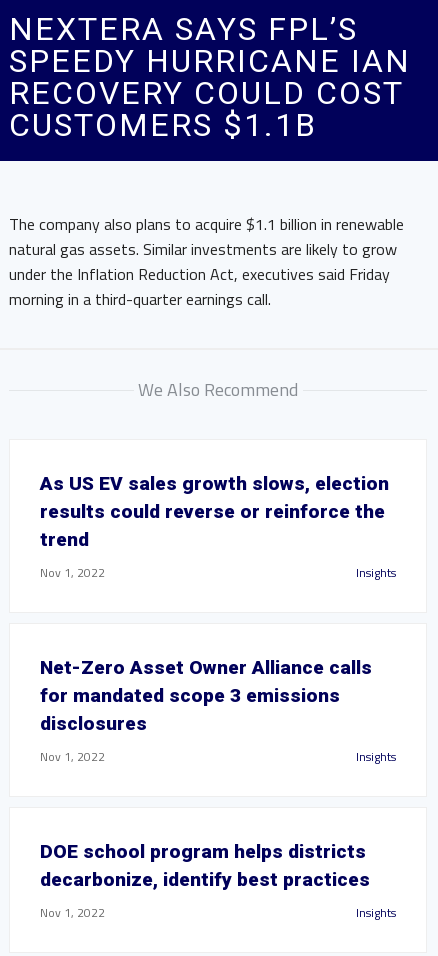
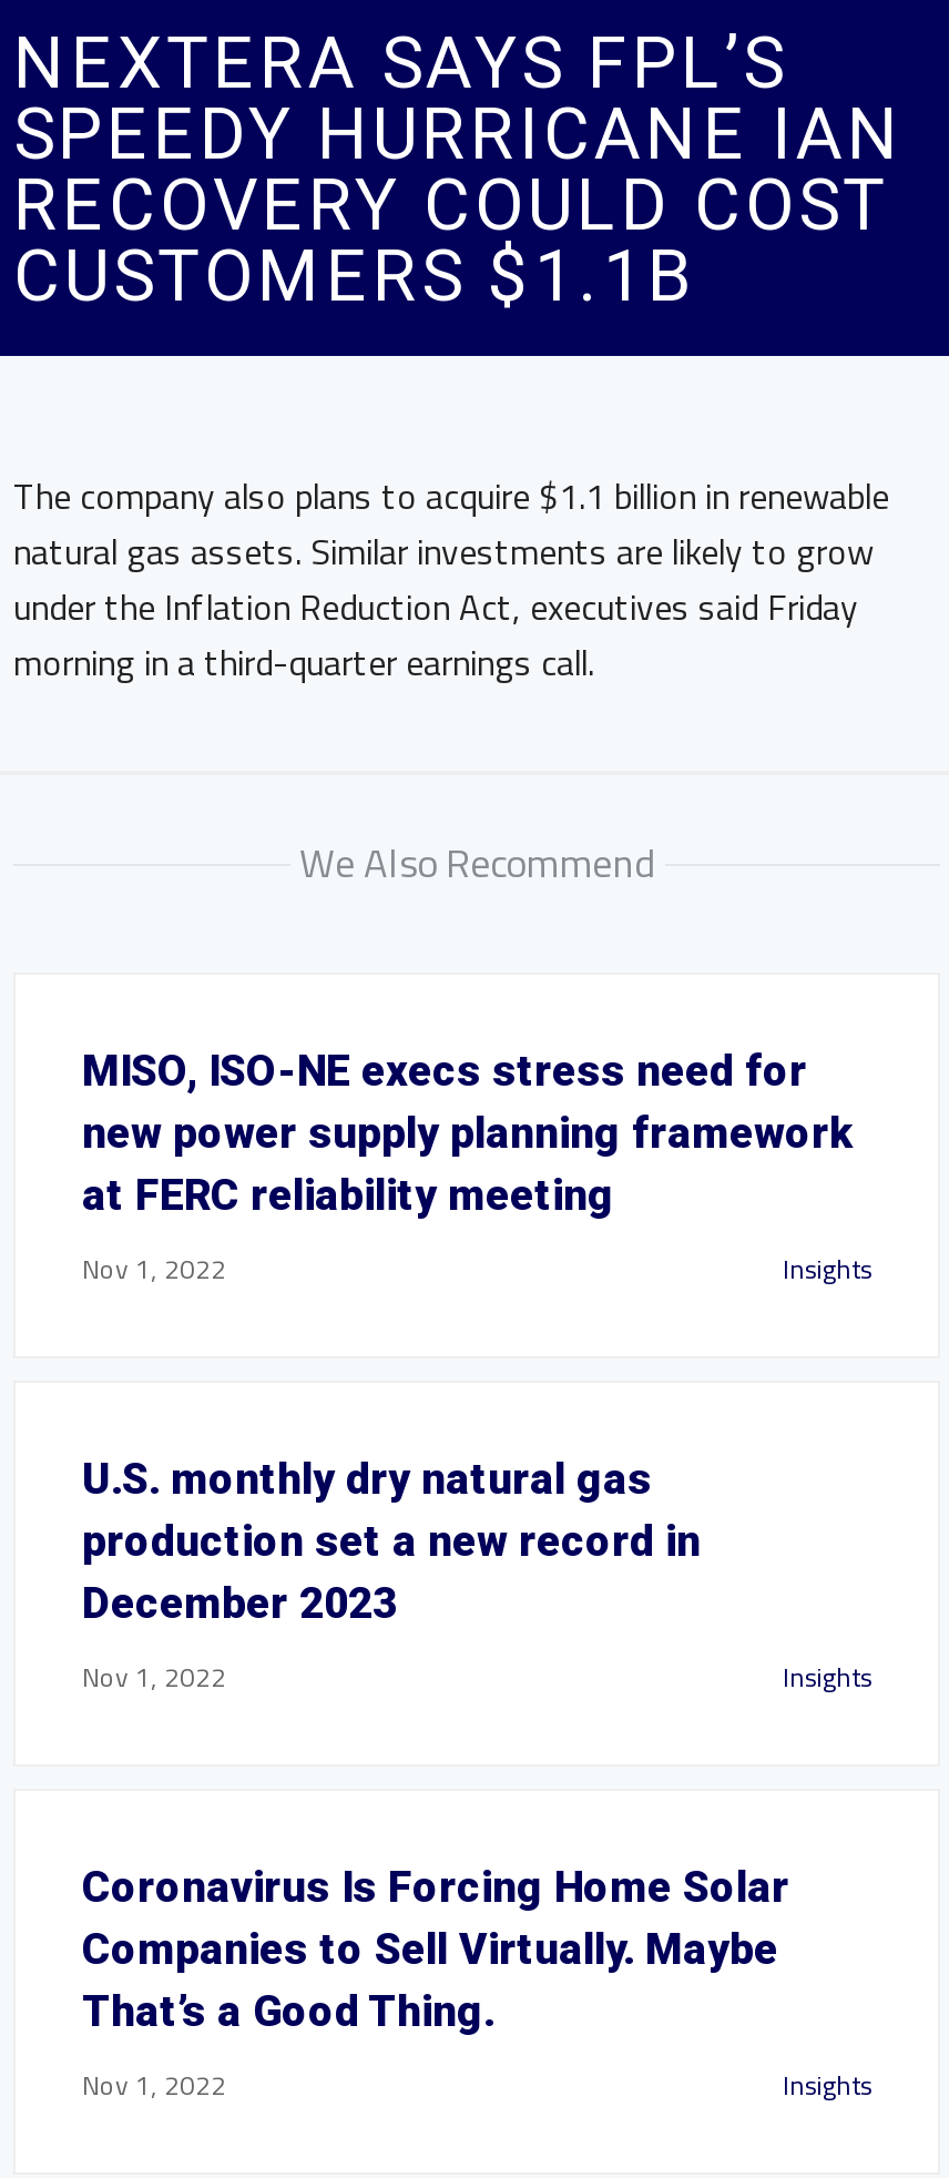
[40,472,389,551] As US EV sales growth slows, election | results could reverse or reinforce the | trend -> [82,1046,854,1221] MISO, ISO-NE execs stress need for | new power supply planning framework | at FERC reliability meeting
[40,656,372,735] Net-Zero Asset Owner Alliance calls | for mandated scope 3 emissions | disclosures -> [82,1454,701,1629] U.S. monthly dry natural gas | production set a new record in | December 2023
[40,840,370,891] DOE school program helps districts | decarbonize, identify best practices -> [82,1862,789,2037] Coronavirus Is Forcing Home Solar | Companies to Sell Virtually. Maybe | That’s a Good Thing.

